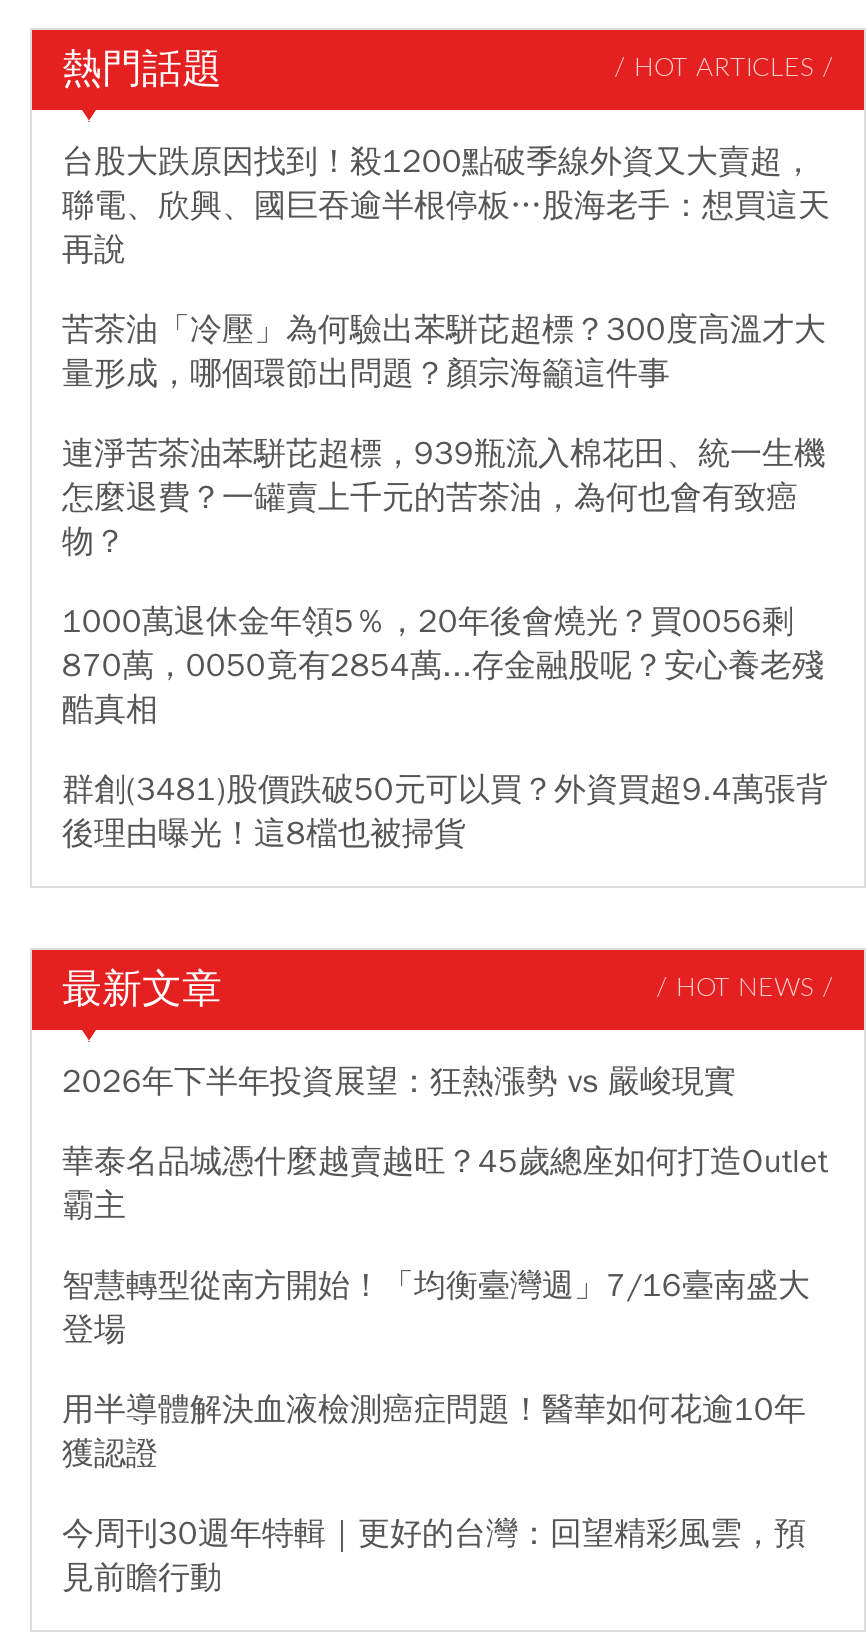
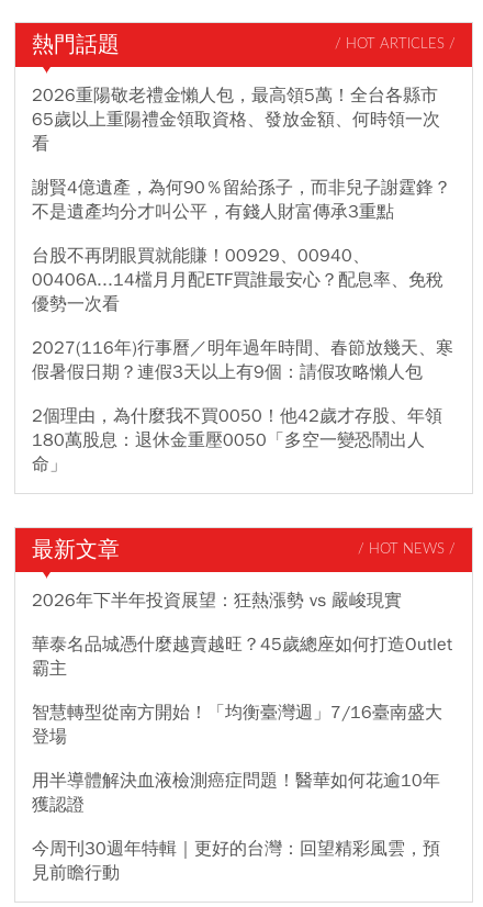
[62,142,830,270] 台股大跌原因找到！殺1200點破季線外資又大賣超， | 聯電、欣興、國巨吞逾半根停板…股海老手：想買這天 | 再說 -> [32,84,440,155] 2026重陽敬老禮金懶人包，最高領5萬！全台各縣市 | 65歲以上重陽禮金領取資格、發放金額、何時領一次 | 看
[62,310,826,394] 苦茶油「冷壓」為何驗出苯駢芘超標？300度高溫才大 | 量形成，哪個環節出問題？顏宗海籲這件事 -> [32,177,451,223] 謝賢4億遺產，為何90％留給孫子，而非兒子謝霆鋒？ | 不是遺產均分才叫公平，有錢人財富傳承3重點
[62,434,826,562] 連淨苦茶油苯駢芘超標，939瓶流入棉花田、統一生機 | 怎麼退費？一罐賣上千元的苦茶油，為何也會有致癌 | 物？ -> [32,245,443,315] 台股不再閉眼買就能賺！00929、00940、 | 00406A...14檔月月配ETF買誰最安心？配息率、免稅 | 優勢一次看
[62,602,824,730] 1000萬退休金年領5％，20年後會燒光？買0056剩 | 870萬，0050竟有2854萬...存金融股呢？安心養老殘 | 酷真相 -> [32,337,453,383] 2027(116年)行事曆／明年過年時間、春節放幾天、寒 | 假暑假日期？連假3天以上有9個：請假攻略懶人包
[62,770,828,854] 群創(3481)股價跌破50元可以買？外資買超9.4萬張背 | 後理由曝光！這8檔也被掃貨 -> [32,405,442,475] 2個理由，為什麼我不買0050！他42歲才存股、年領 | 180萬股息：退休金重壓0050「多空一變恐鬧出人 | 命」

